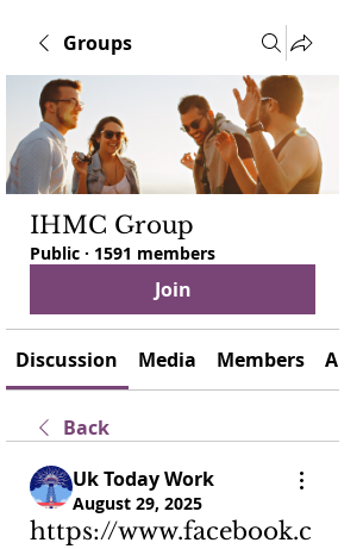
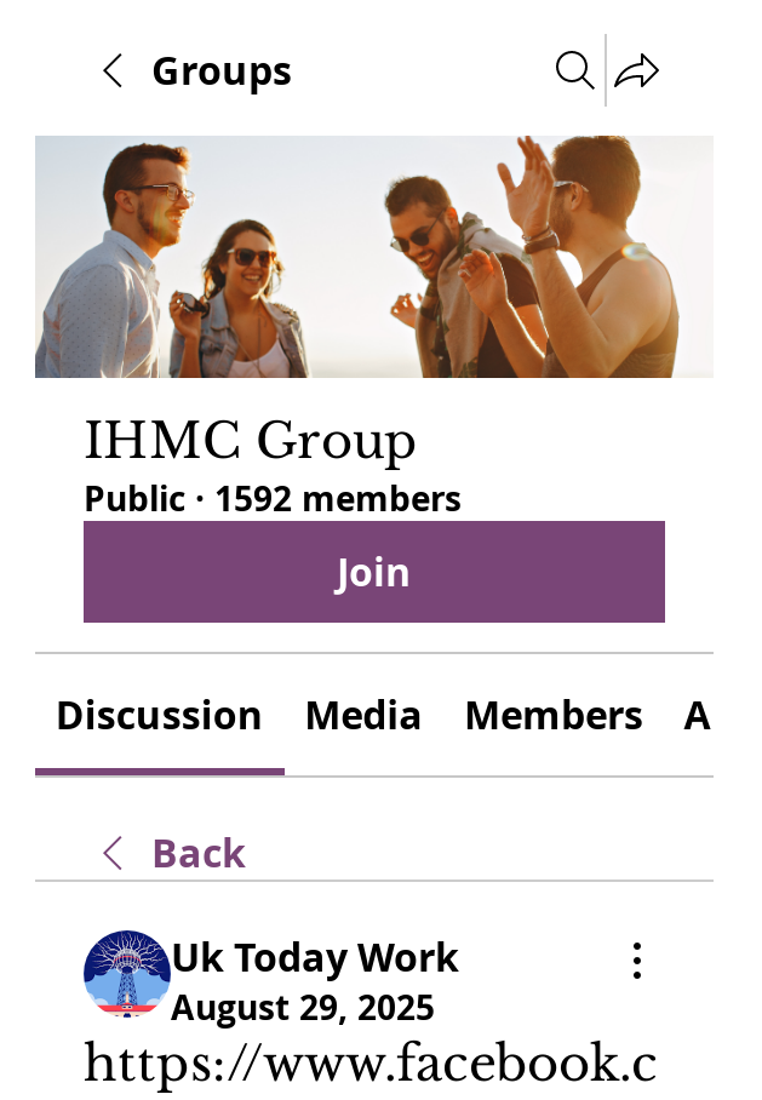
[30,242,215,264] Public · 1591 members -> [84,475,462,521] Public · 1592 members

